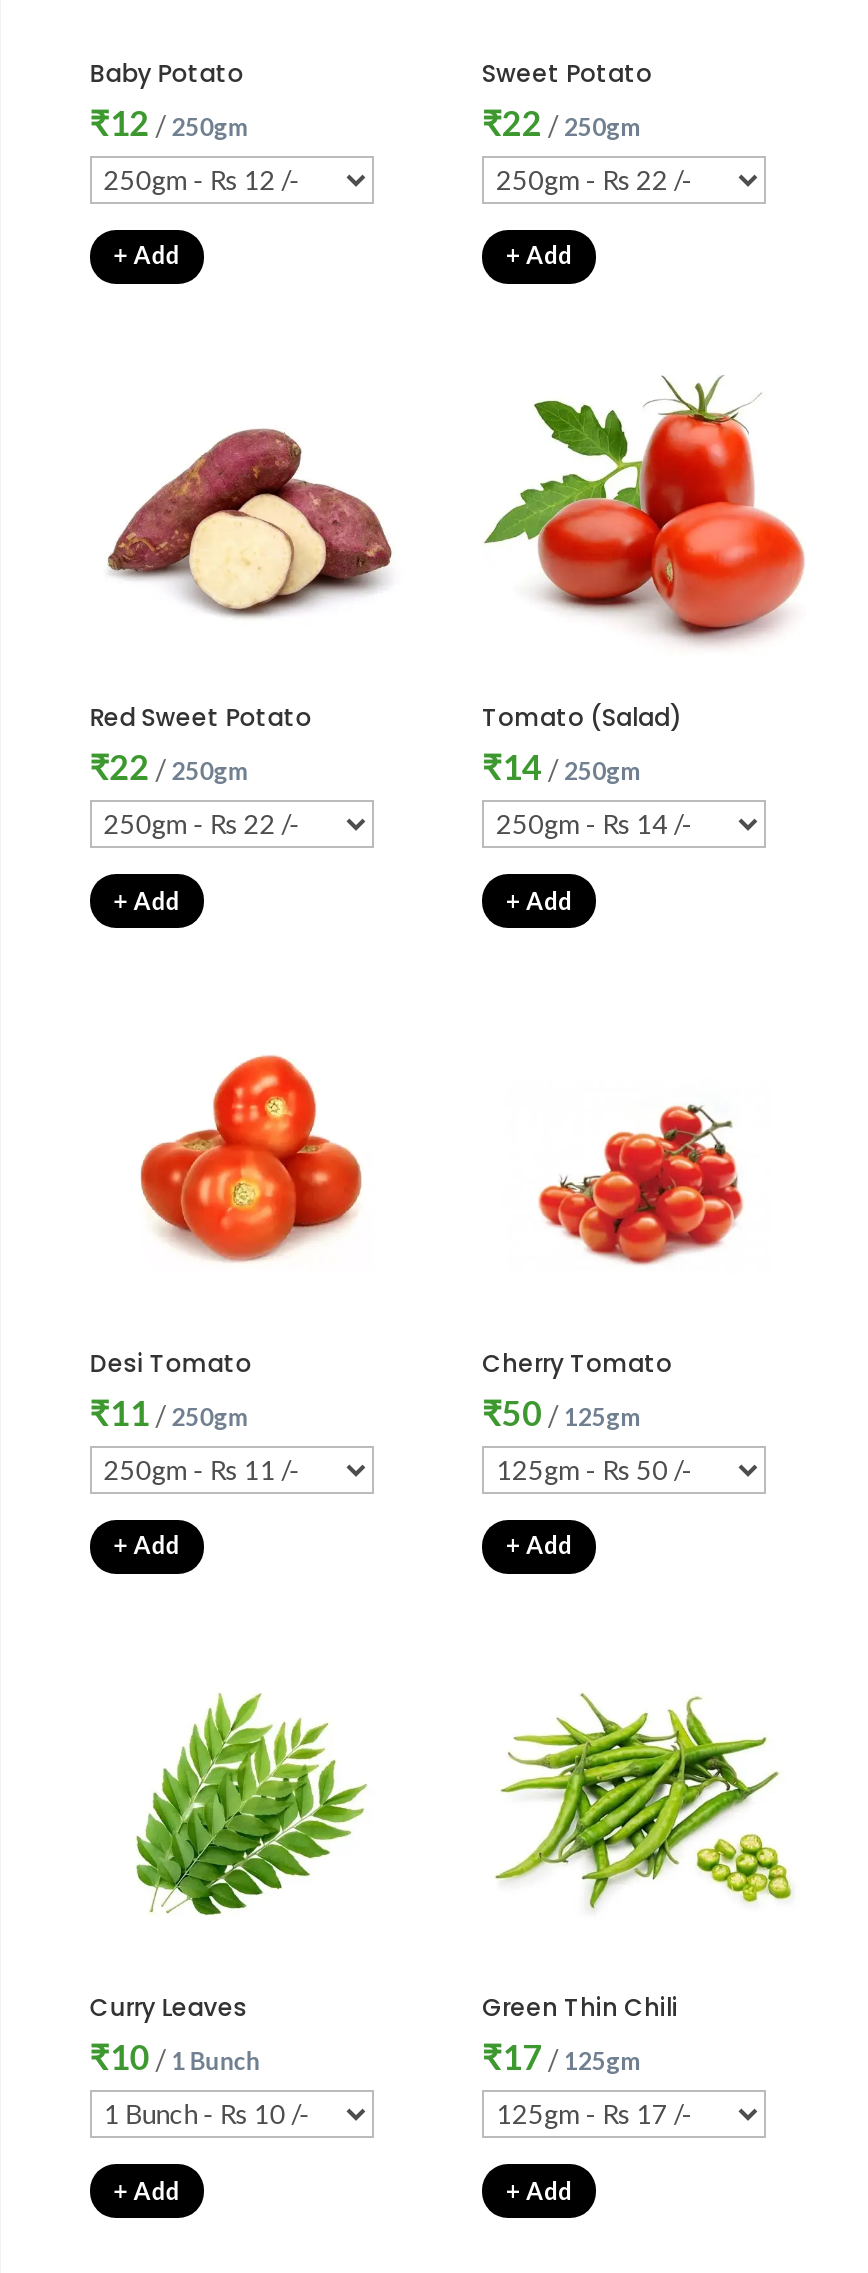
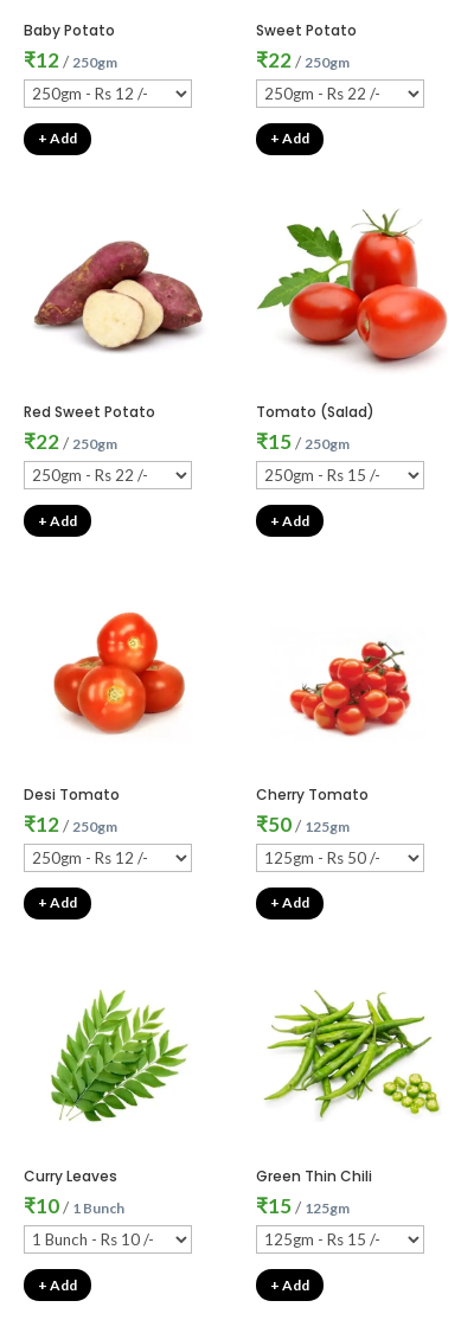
[482,746,640,788] ₹14 /250gm -> [256,429,350,454] ₹15 /250gm
[90,1391,248,1433] ₹11 /250gm -> [23,811,117,836] ₹12 /250gm
[482,2036,640,2078] ₹17 /125gm -> [256,1193,350,1218] ₹15 /125gm

